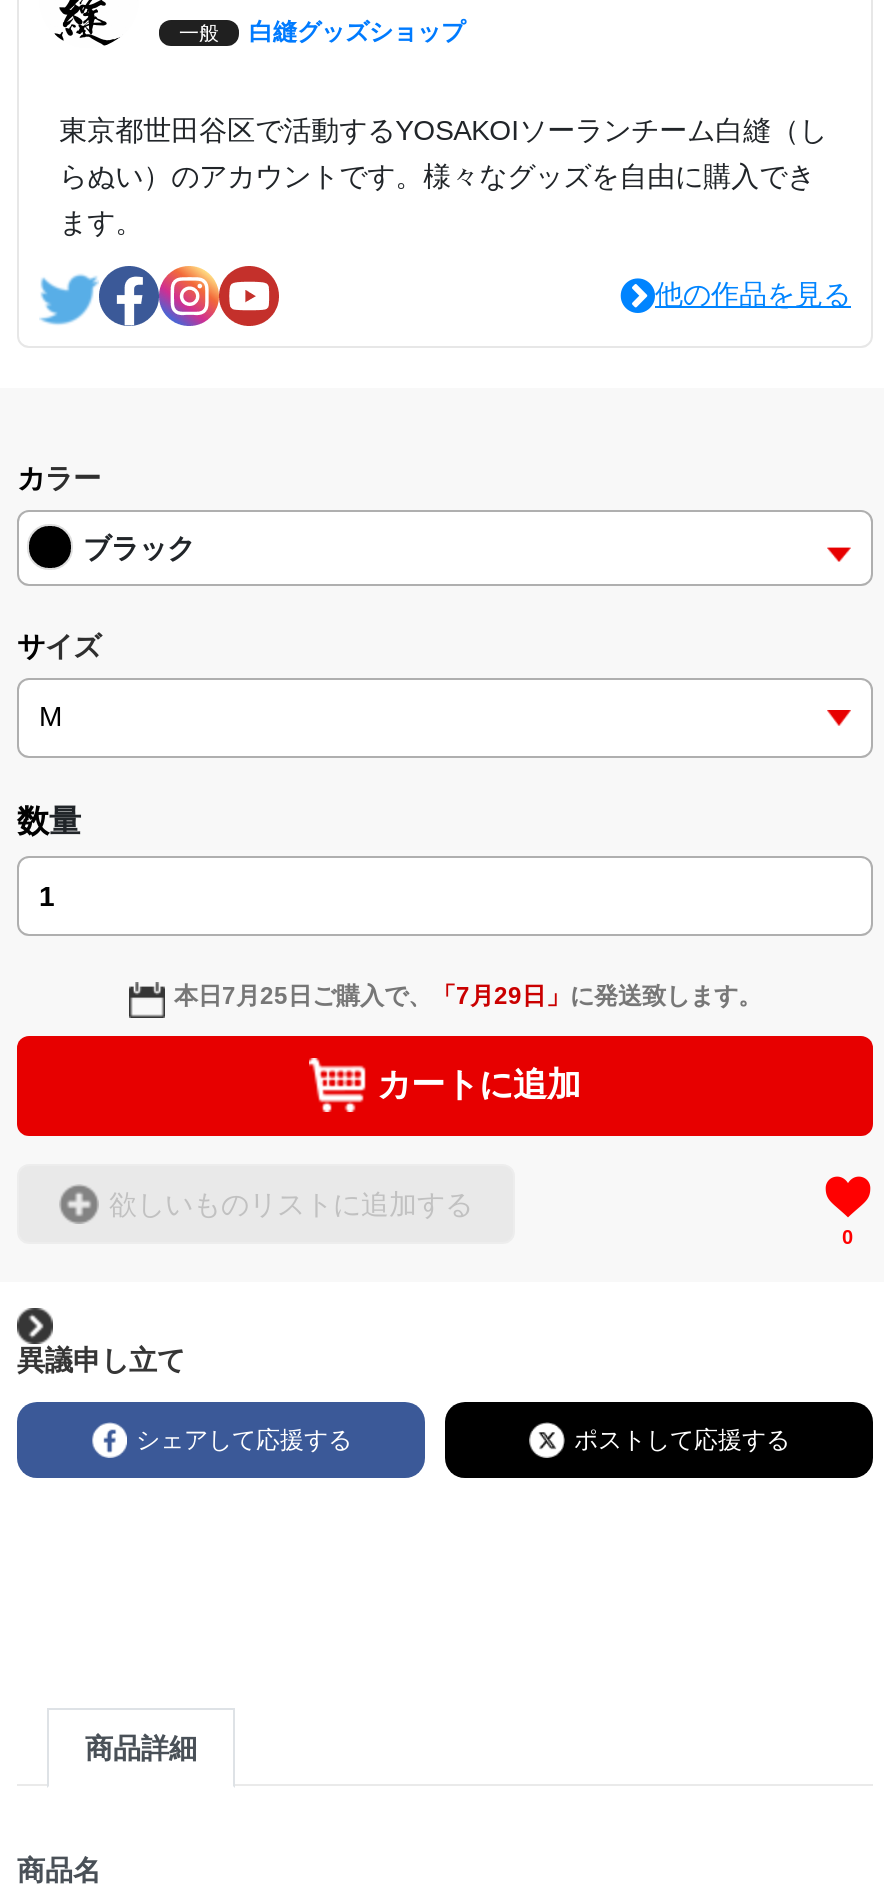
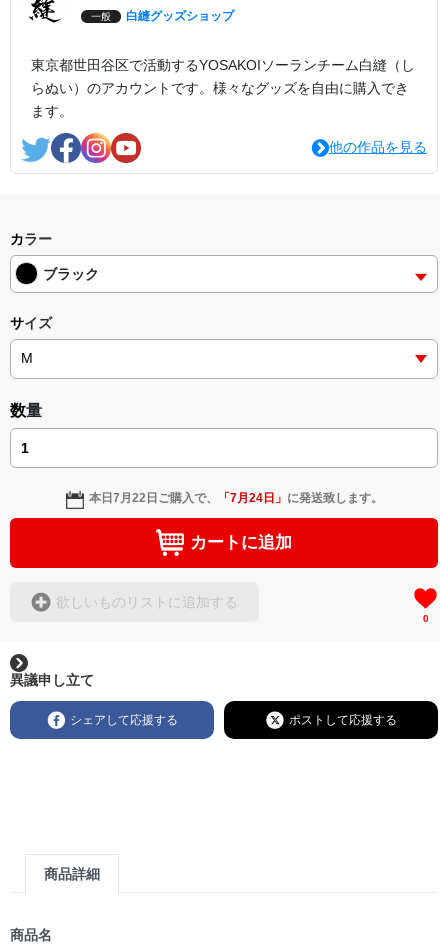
[174,981,762,1009] 本日7月25日ご購入で、「7月29日」に発送致します。 -> [88,491,382,505] 本日7月22日ご購入で、「7月24日」に発送致します。

